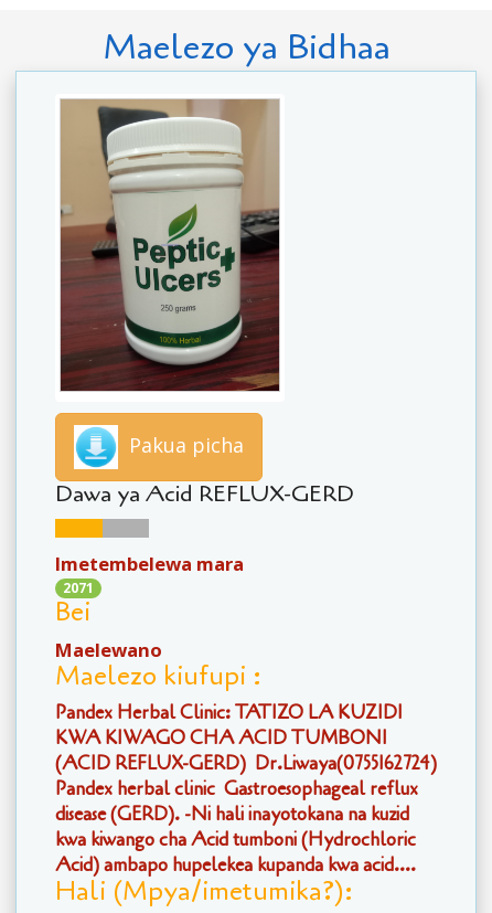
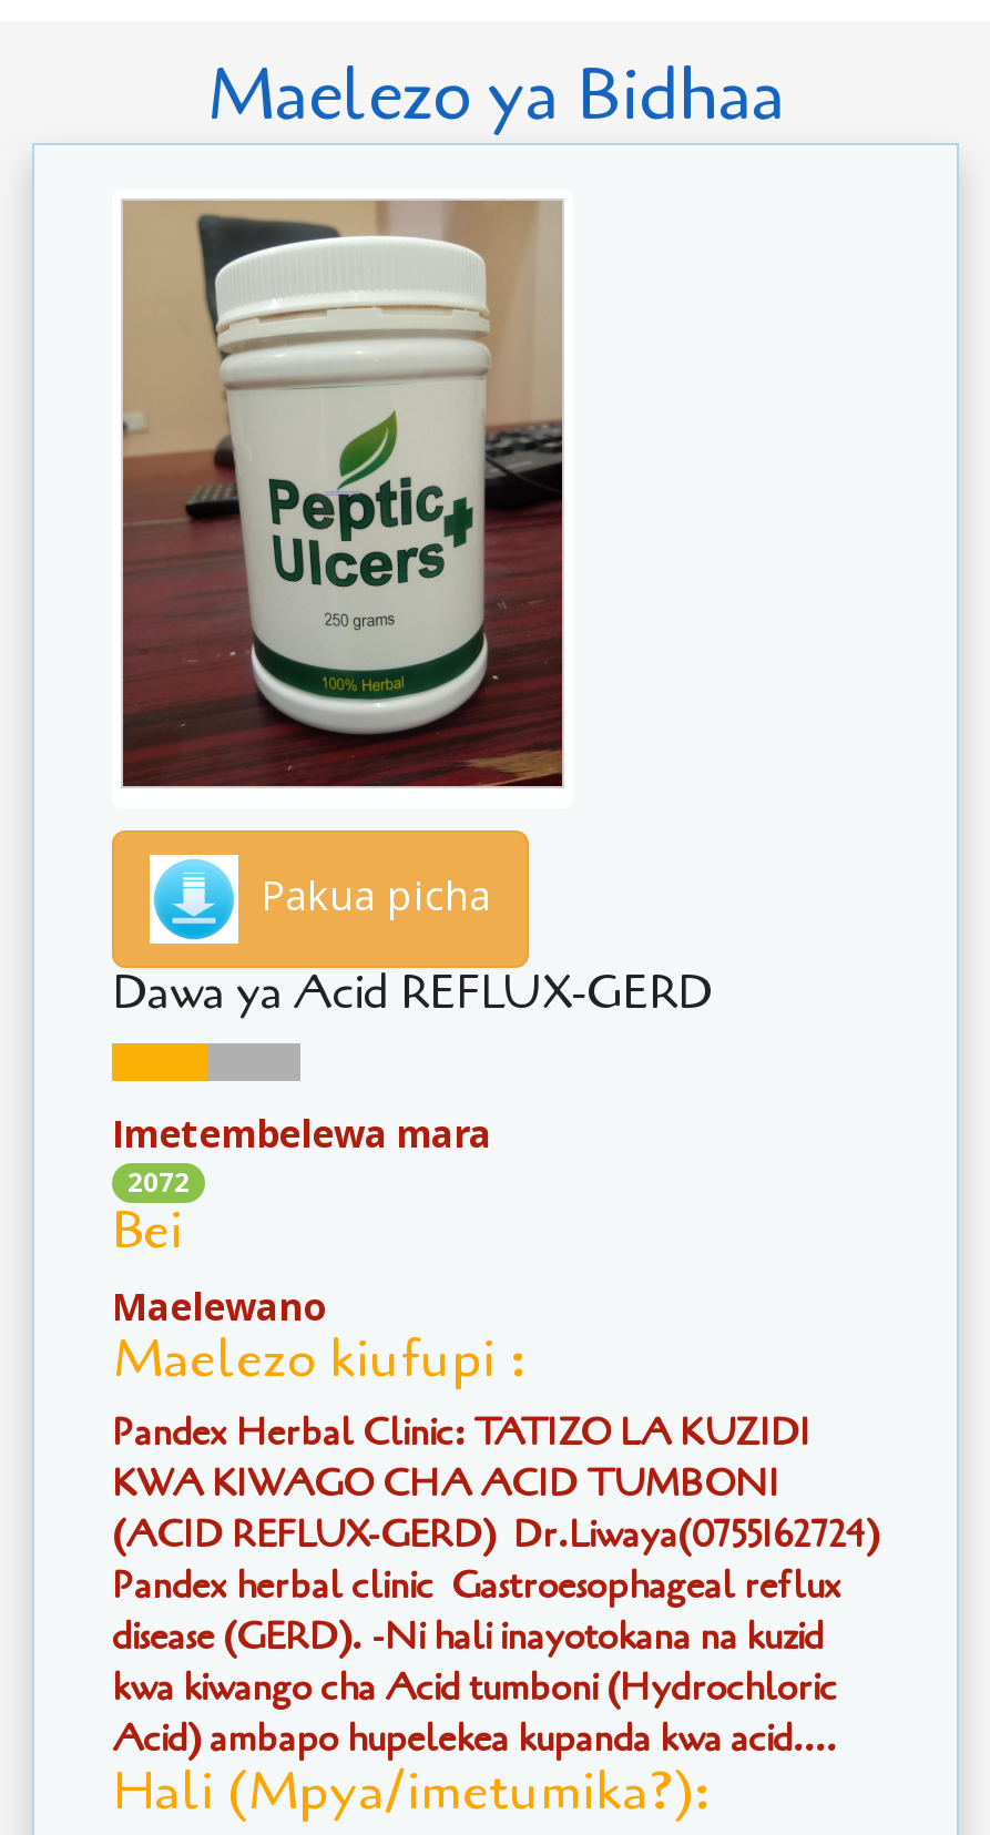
[63,579,94,598] 2071 -> [127,1164,190,1201] 2072

